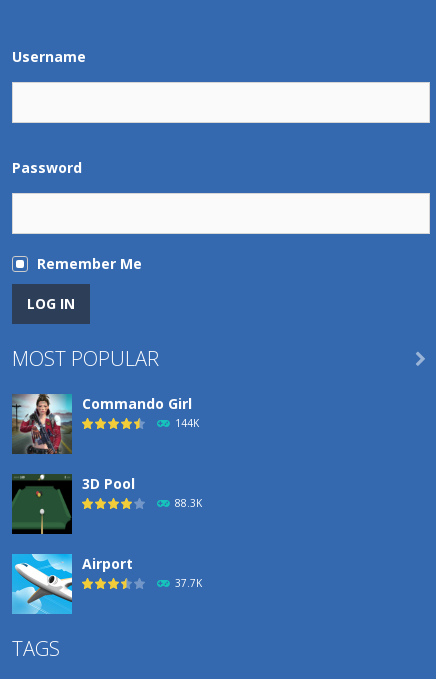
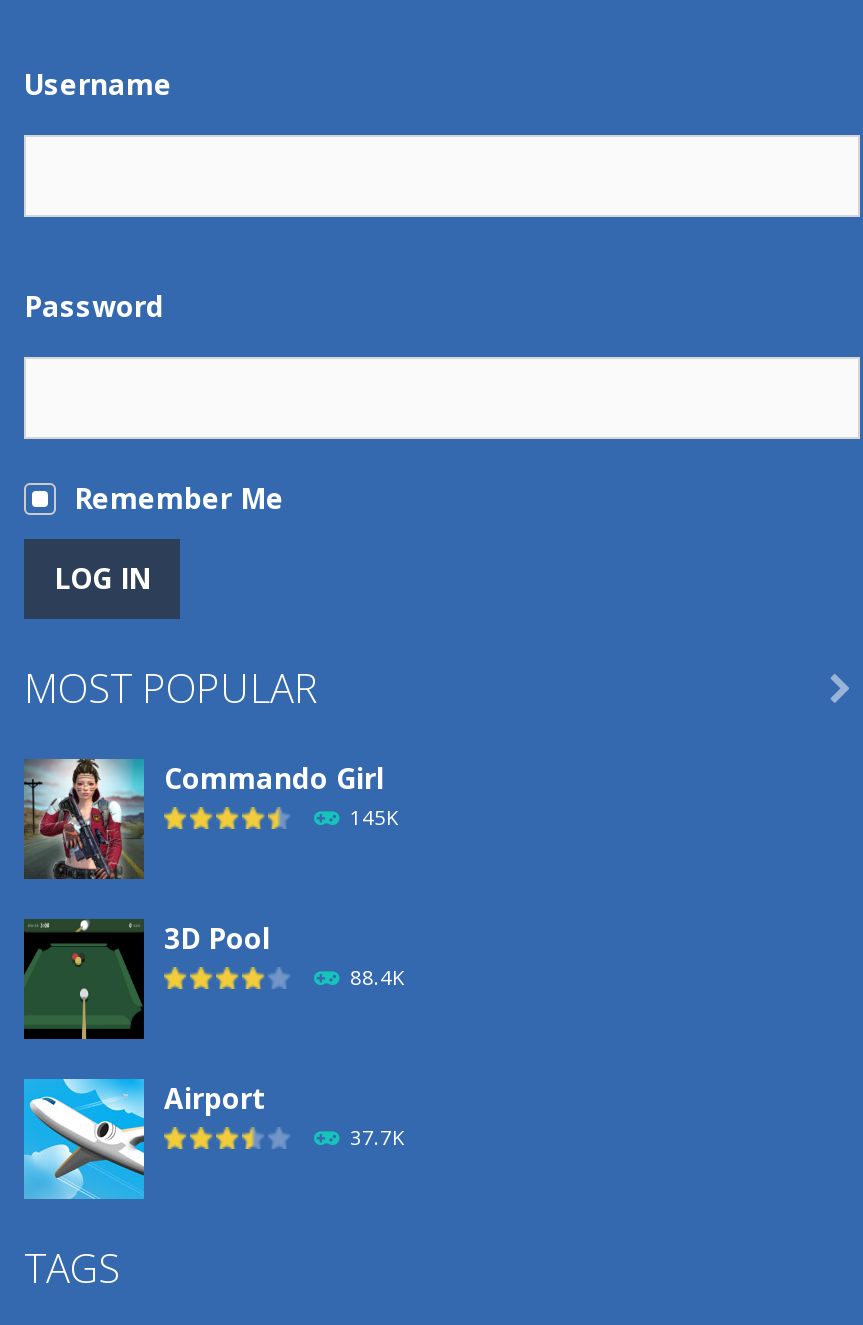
[175,416,199,430] 144K -> [350,803,398,831] 145K
[175,496,202,510] 88.3K -> [350,963,404,991] 88.4K

